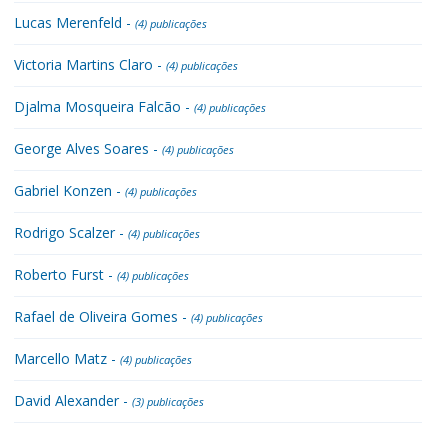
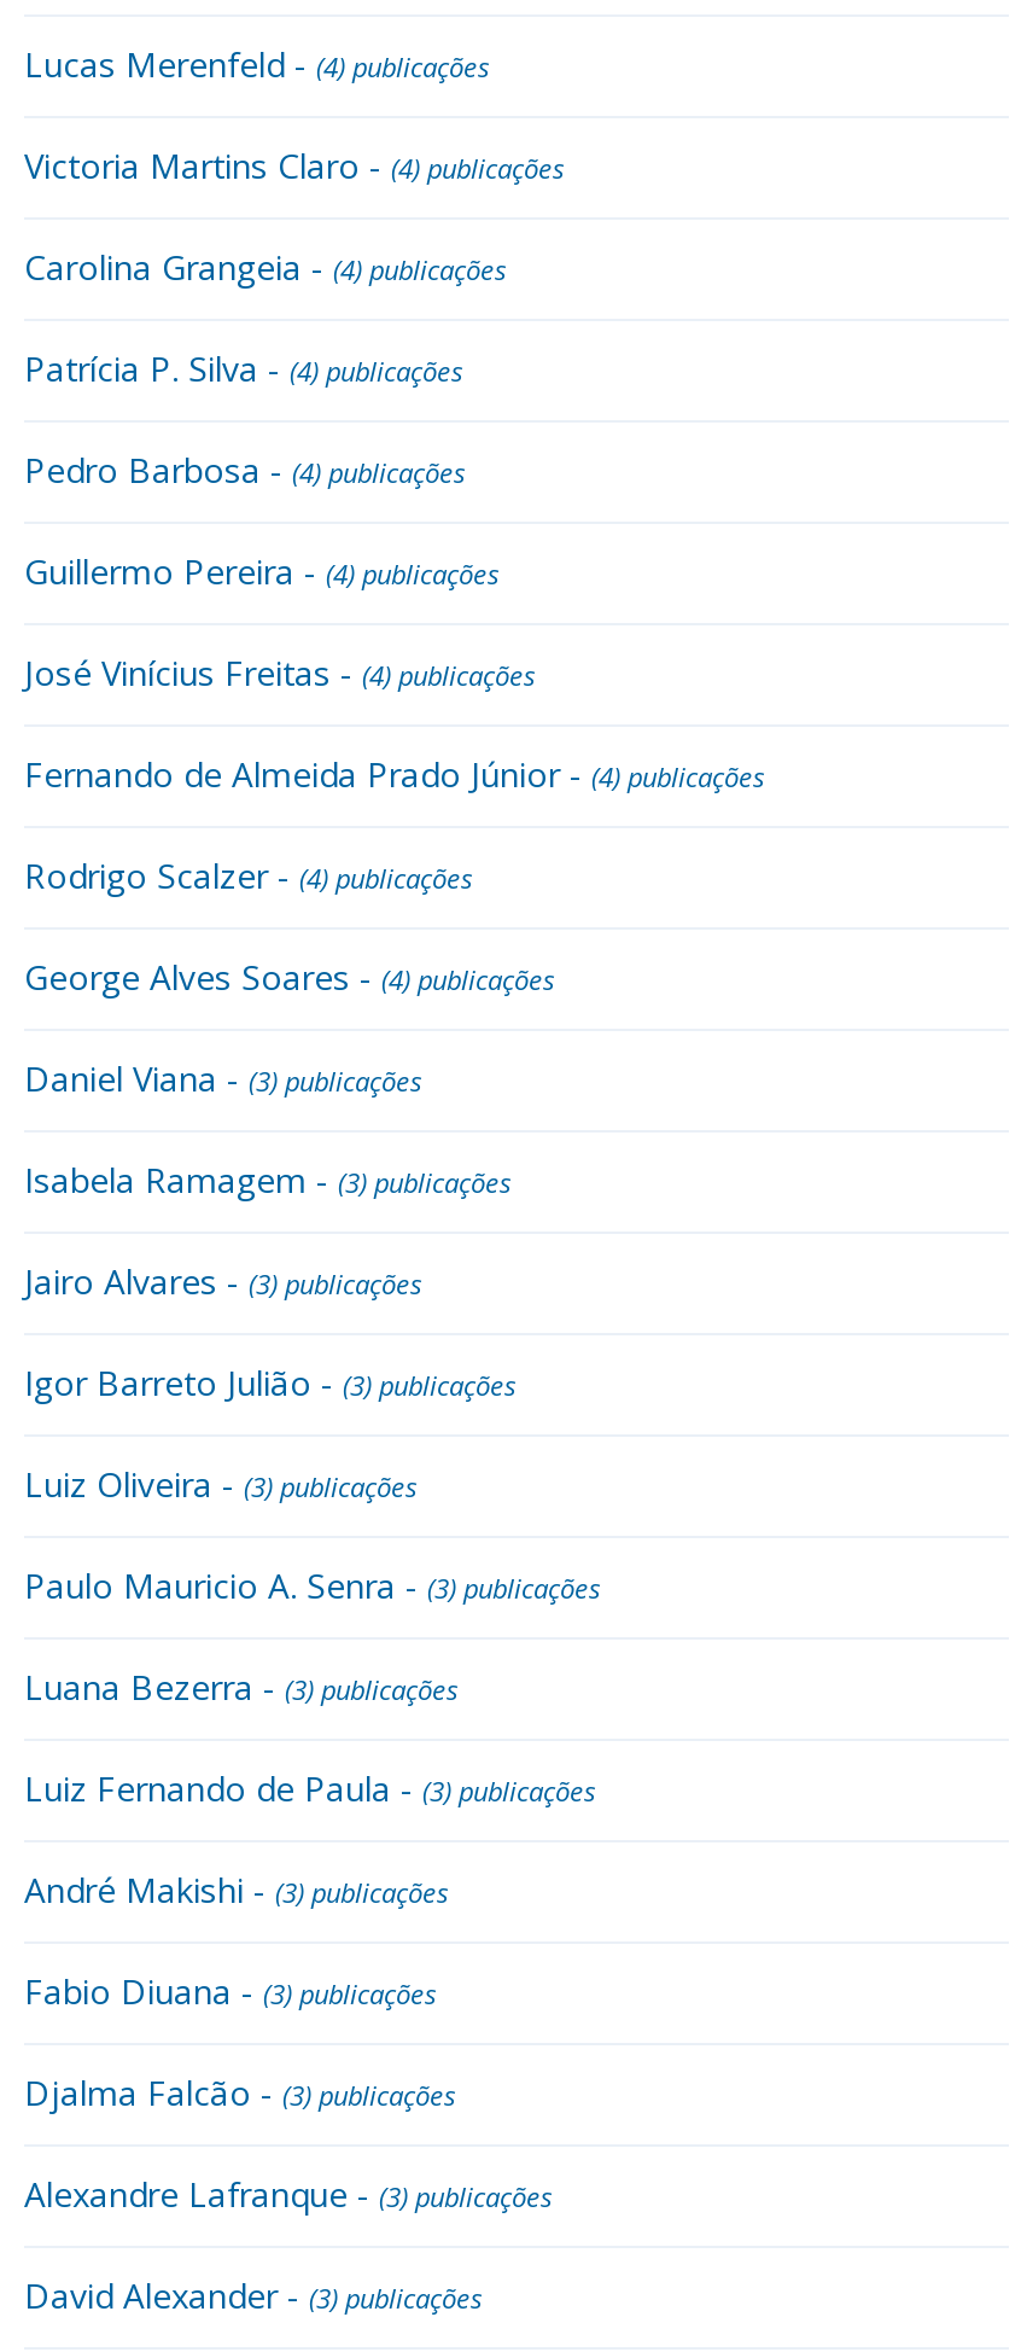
[14,97,266,116] Djalma Mosqueira Falcão - (4) publicações -> [24,244,765,797] Carolina Grangeia - (4) publicações | Patrícia P. Silva - (4) publicações | Pedro Barbosa - (4) publicações | Guillermo Pereira - (4) publicações | José Vinícius Freitas - (4) publicações | Fernando de Almeida Prado Júnior - (4) publicações
[14,181,263,368] Gabriel Konzen - (4) publicações | Roberto Furst - (4) publicações | Rafael de Oliveira Gomes - (4) publicações | Marcello Matz - (4) publicações -> [24,1055,601,2217] Daniel Viana - (3) publicações | Isabela Ramagem - (3) publicações | Jairo Alvares - (3) publicações | Igor Barreto Julião - (3) publicações | Luiz Oliveira - (3) publicações | Paulo Mauricio A. Senra - (3) publicações | Luana Bezerra - (3) publicações | Luiz Fernando de Paula - (3) publicações | André Makishi - (3) publicações | Fabio Diuana - (3) publicações | Djalma Falcão - (3) publicações | Alexandre Lafranque - (3) publicações
moved [14,223,200,242] -> [24,852,473,898]: Rodrigo Scalzer - (4) publicações

